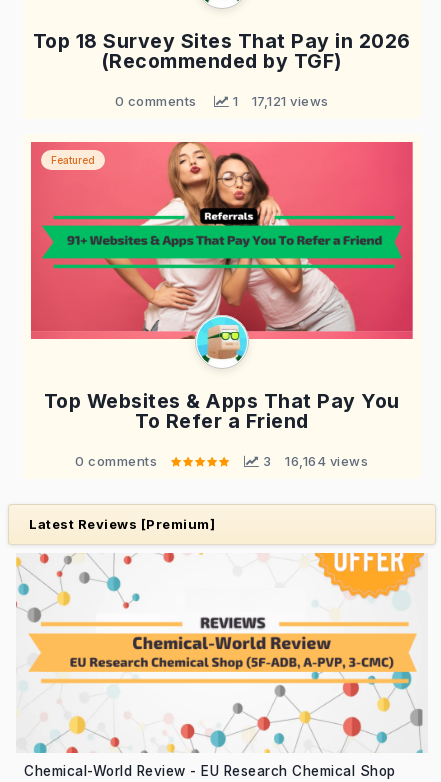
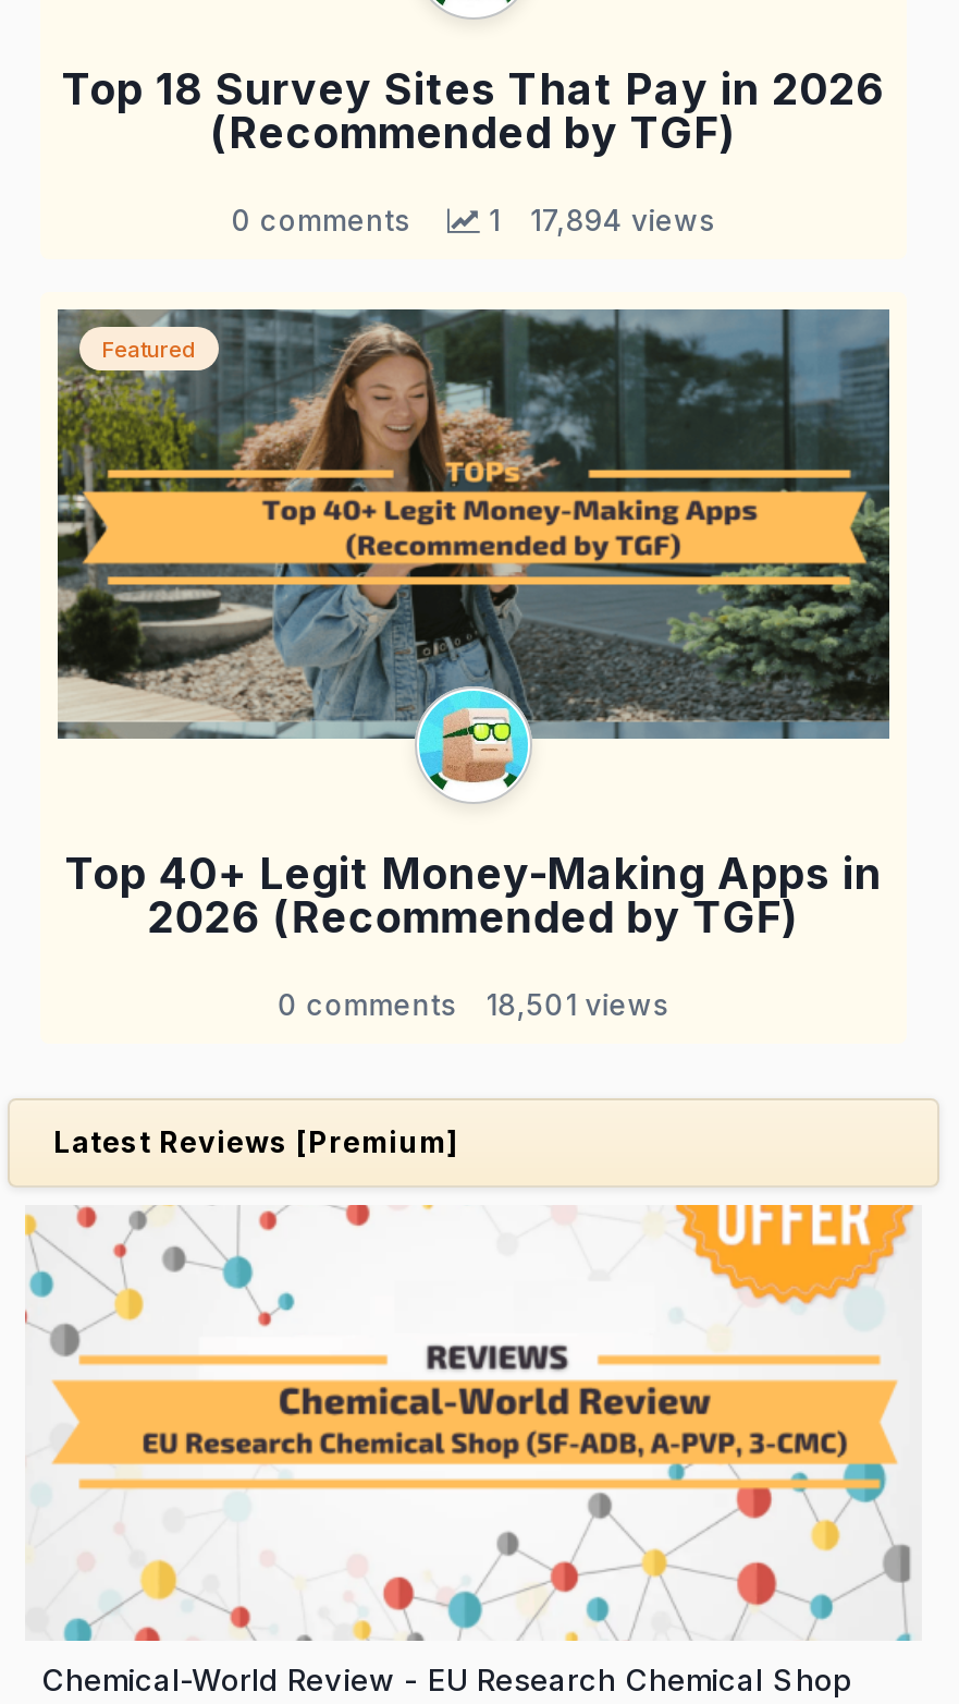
[229,93,329,109] 1 17,121 views -> [481,204,715,238] 1 17,894 views
[30,141,414,340] [image] -> [56,307,892,741] [image]
[44,389,400,433] Top Websites & Apps That Pay You | To Refer a Friend -> [65,848,881,944] Top 40+ Legit Money-Making Apps in | 2026 (Recommended by TGF)
[260,453,368,469] 3 | 16,164 views -> [486,988,669,1023] 18,501 views

